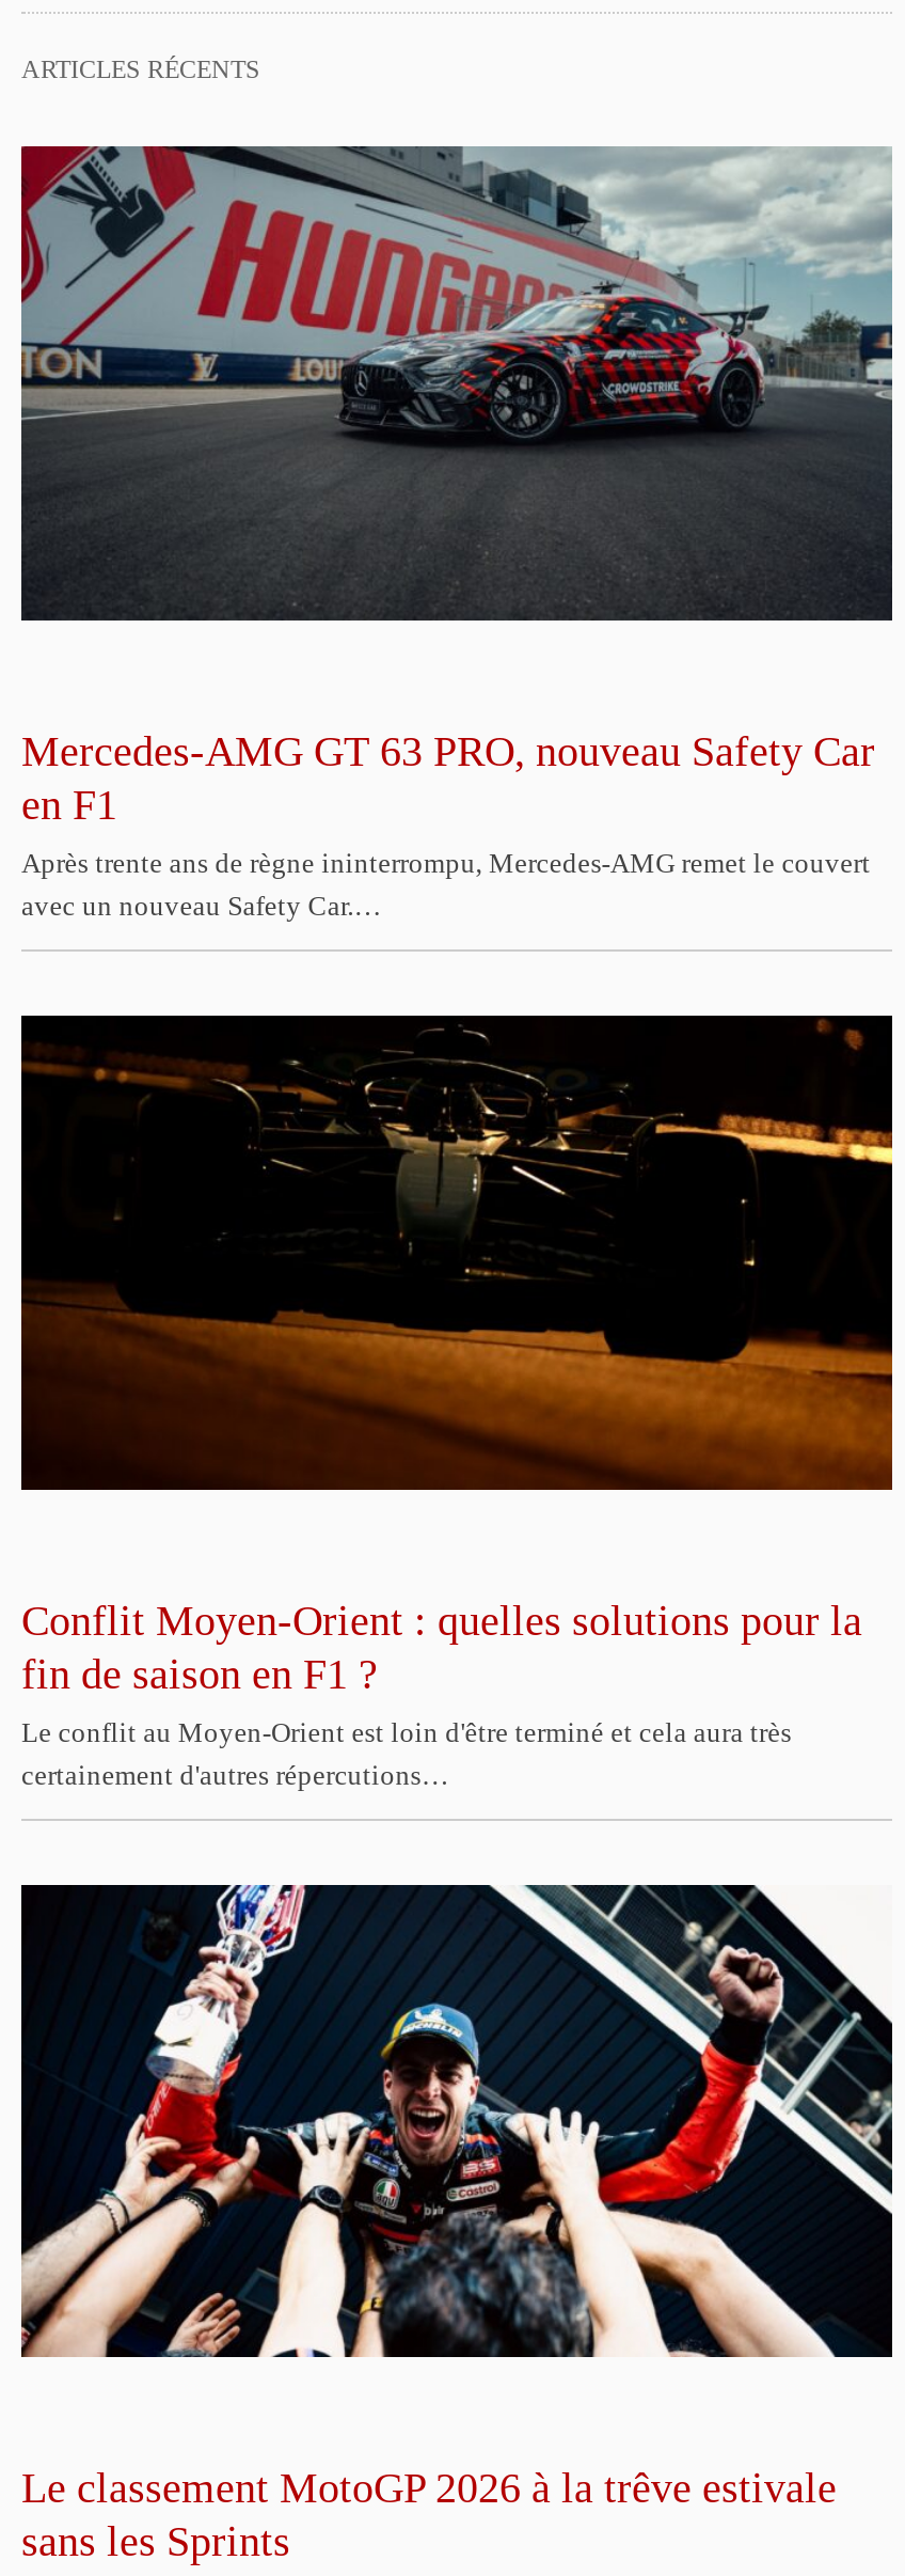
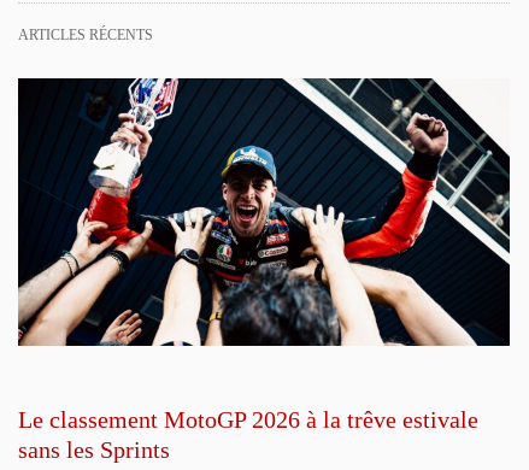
[19,144,894,623] [image] -> none
[21,727,875,921] Mercedes-AMG GT 63 PRO, nouveau Safety Car | en F1 | Après trente ans de règne ininterrompu, Mercedes-AMG remet le couvert | avec un nouveau Safety Car.… -> none
[19,1014,894,1494] [image] -> none
[21,1596,862,1790] Conflit Moyen-Orient : quelles solutions pour la | fin de saison en F1 ? | Le conflit au Moyen-Orient est loin d'être terminé et cela aura très | certainement d'autres répercutions… -> none

